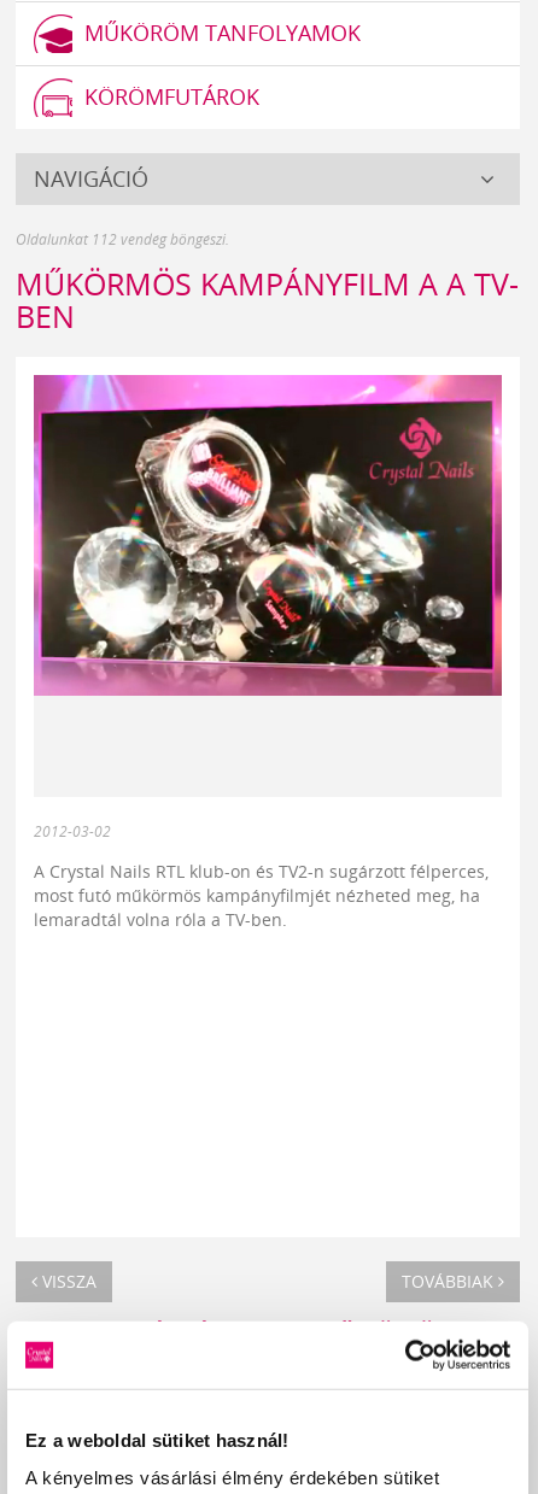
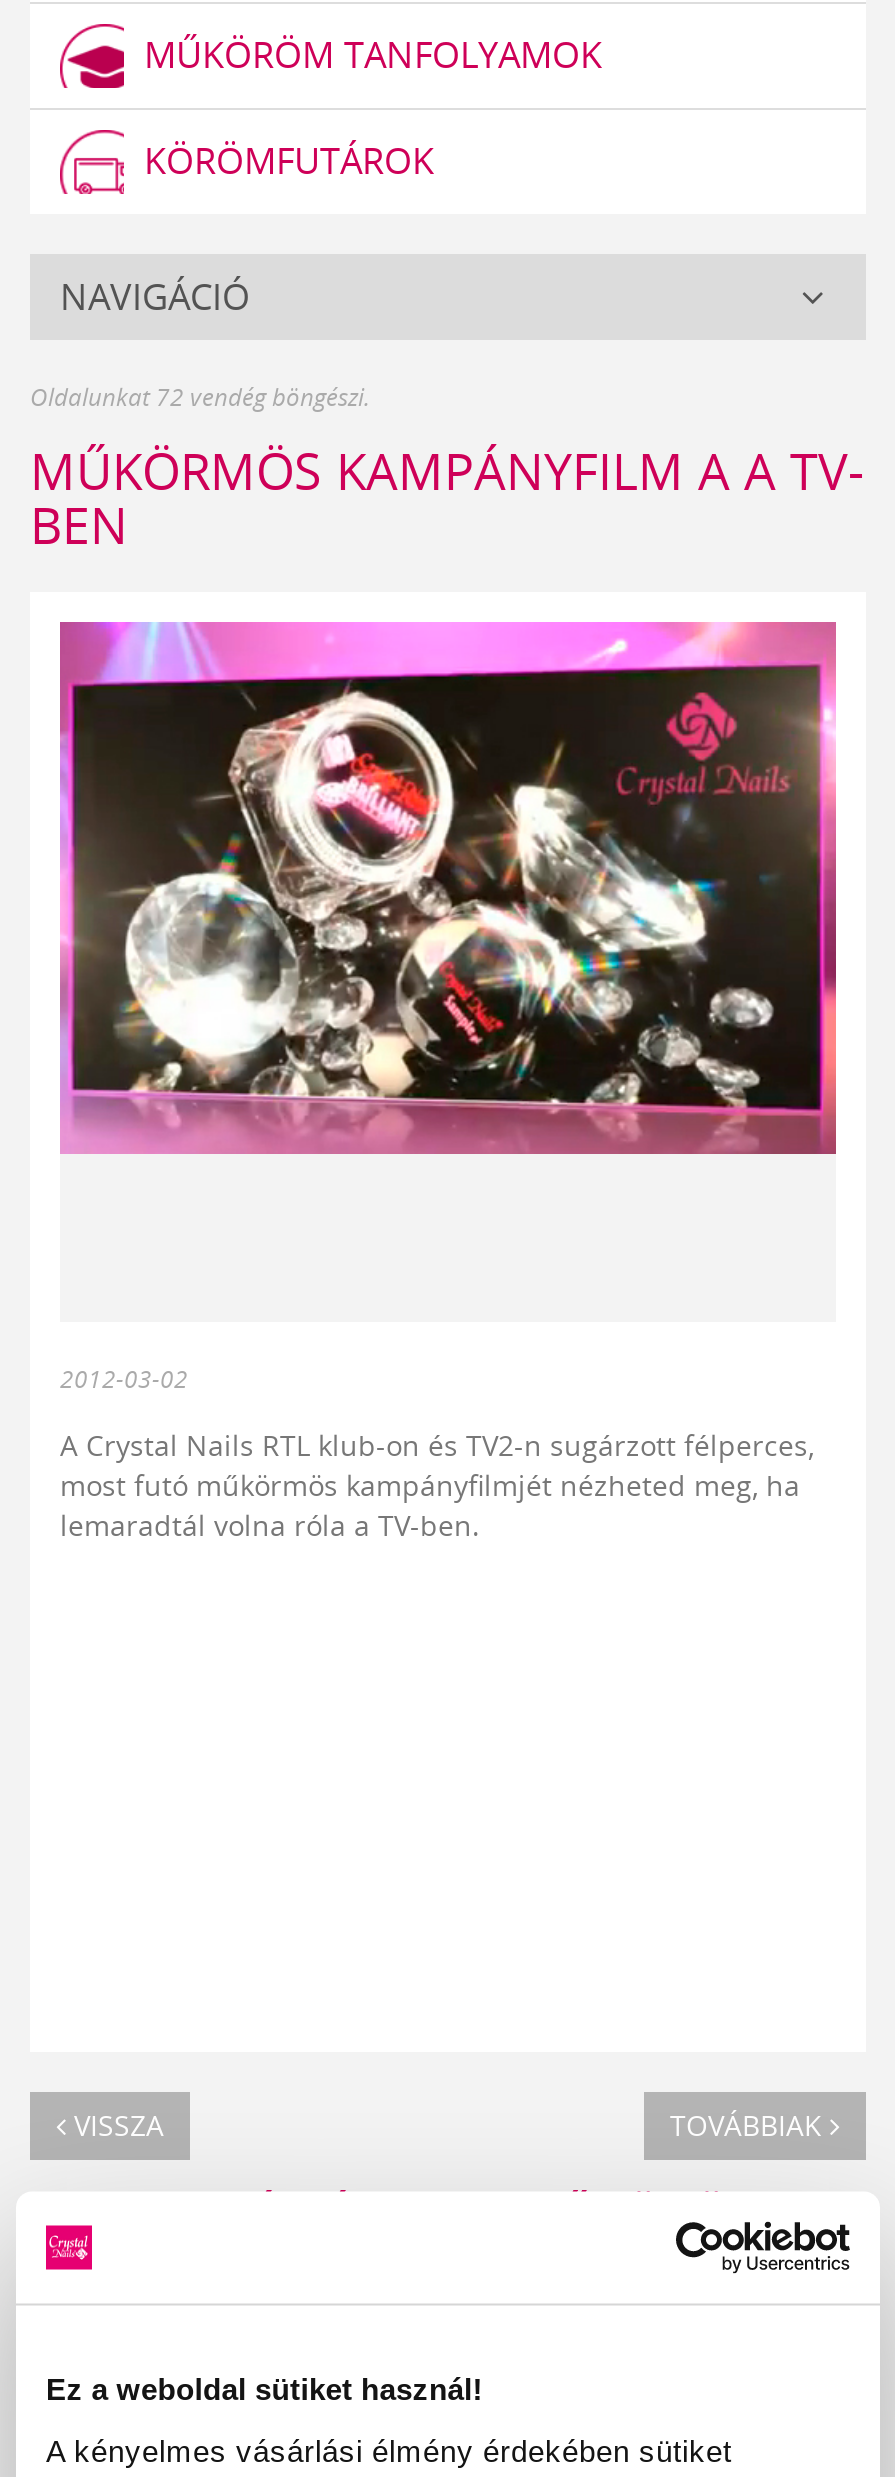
[16,229,229,250] Oldalunkat 112 vendég böngészi. -> [30,380,370,414] Oldalunkat 72 vendég böngészi.

